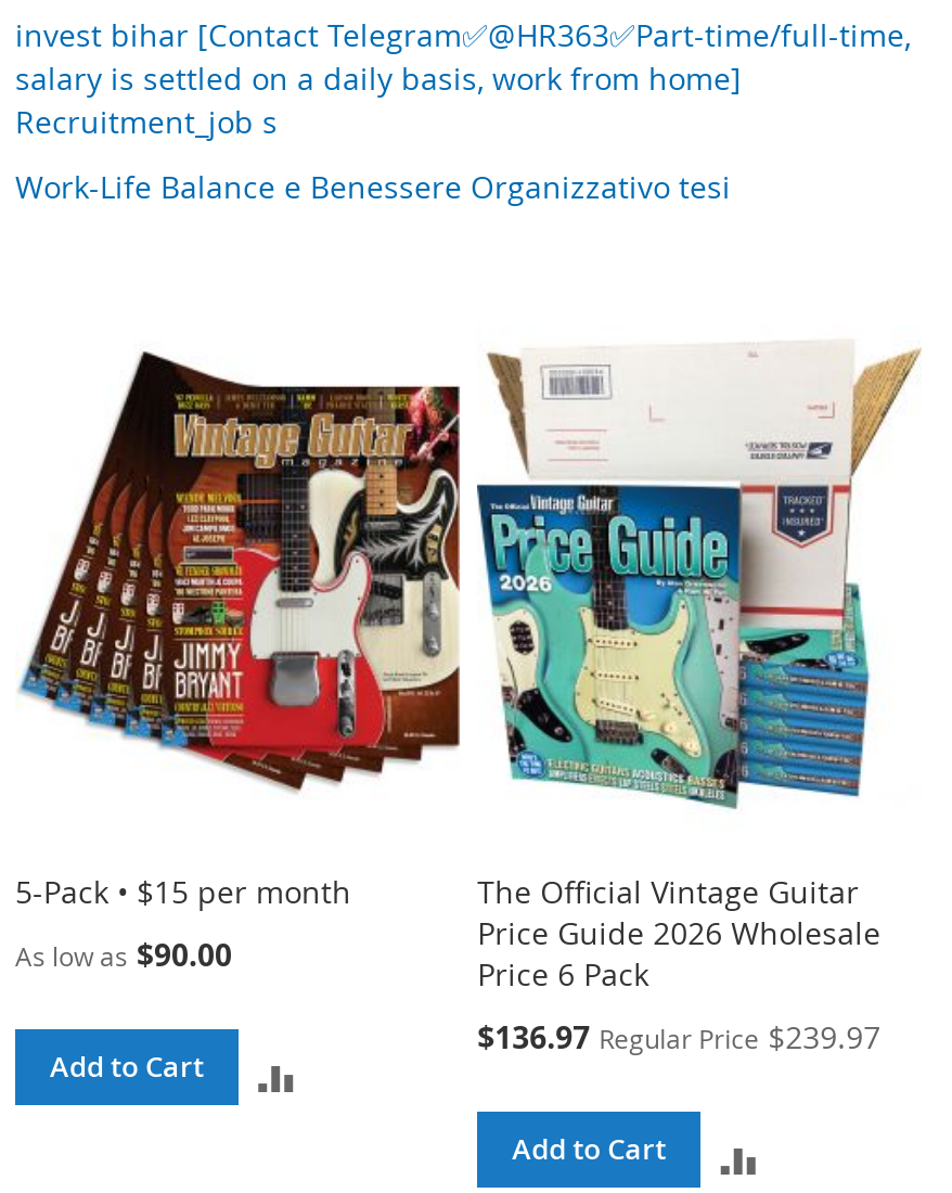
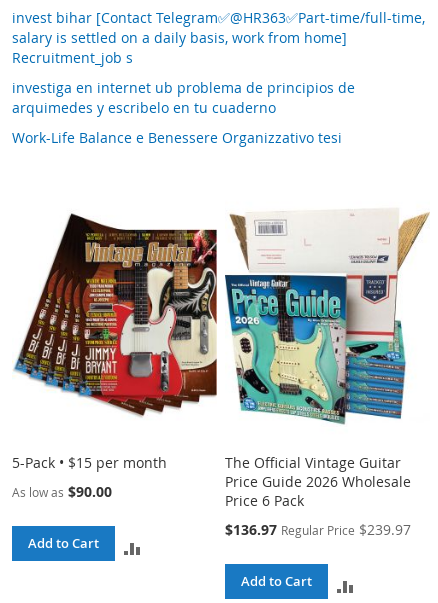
none -> [12,78,355,117] investiga en internet ub problema de principios de | arquimedes y escribelo en tu cuaderno

